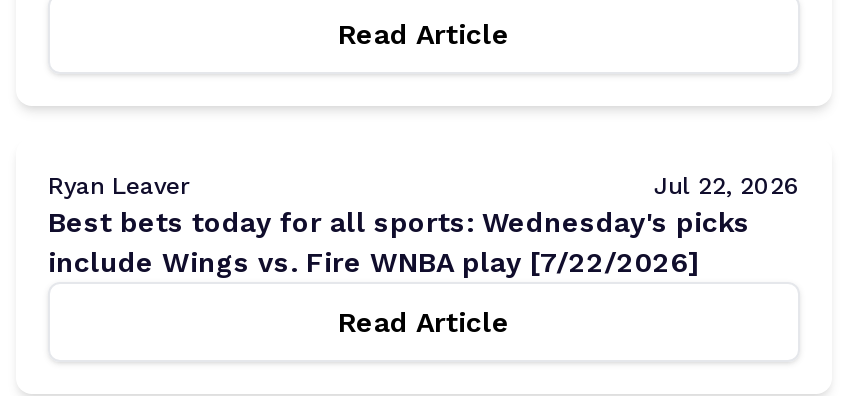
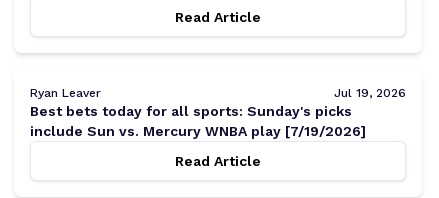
[654,171,800,199] Jul 22, 2026 -> [334,85,406,99] Jul 19, 2026
[48,205,750,237] Best bets today for all sports: Wednesday's picks -> [30,102,352,118] Best bets today for all sports: Sunday's picks
[48,245,698,277] include Wings vs. Fire WNBA play [7/22/2026] -> [30,122,366,138] include Sun vs. Mercury WNBA play [7/19/2026]

